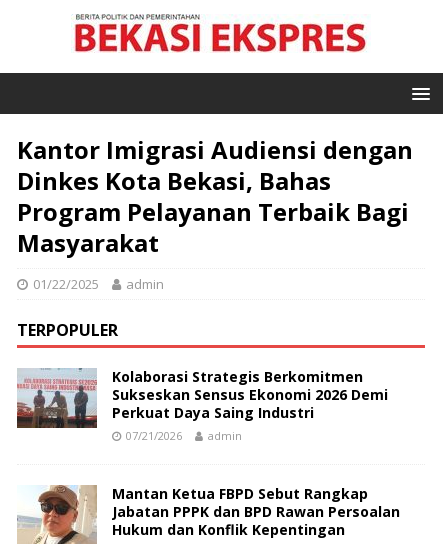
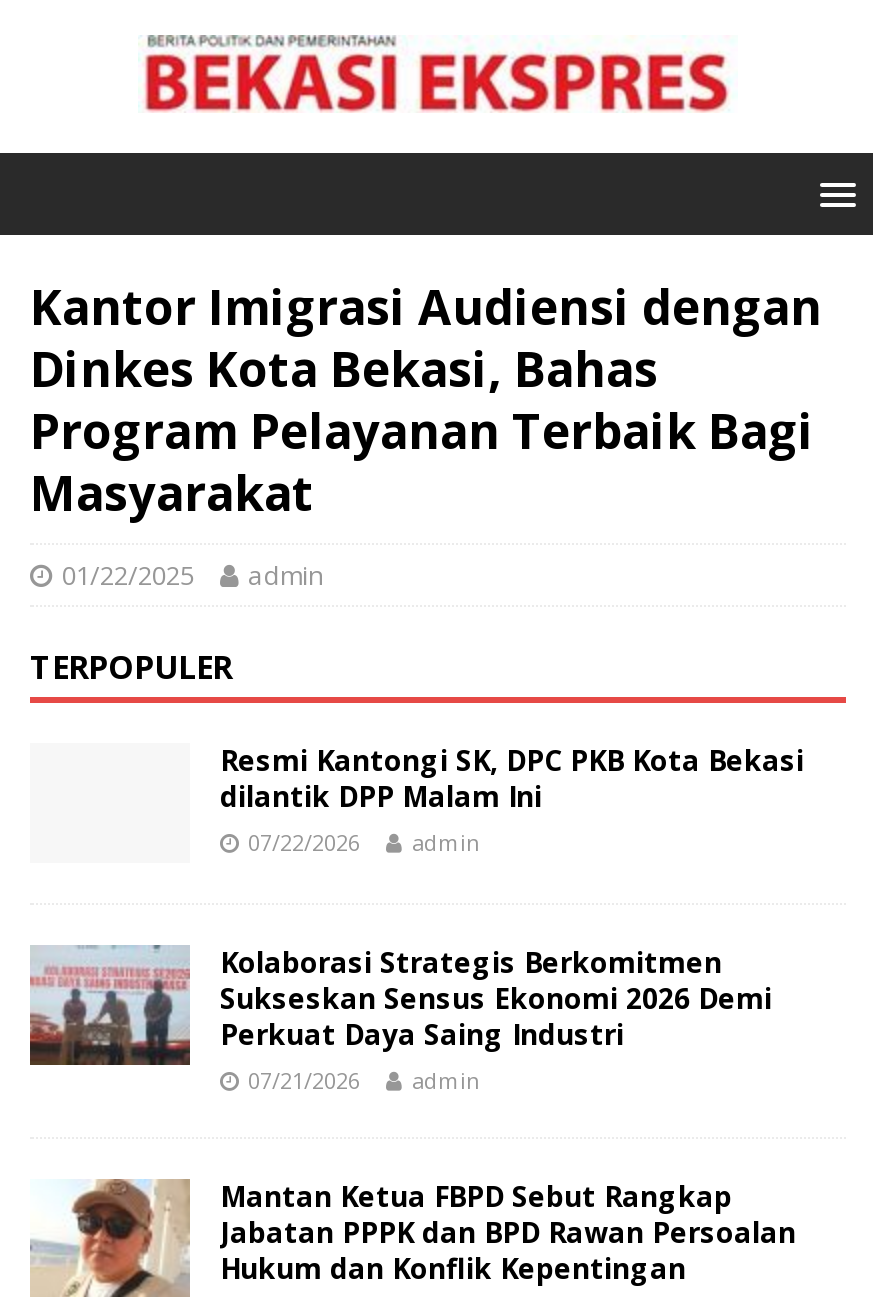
none -> [220,741,804,857] Resmi Kantongi SK, DPC PKB Kota Bekasi | dilantik DPP Malam Ini | 07/22/2026 | admin

